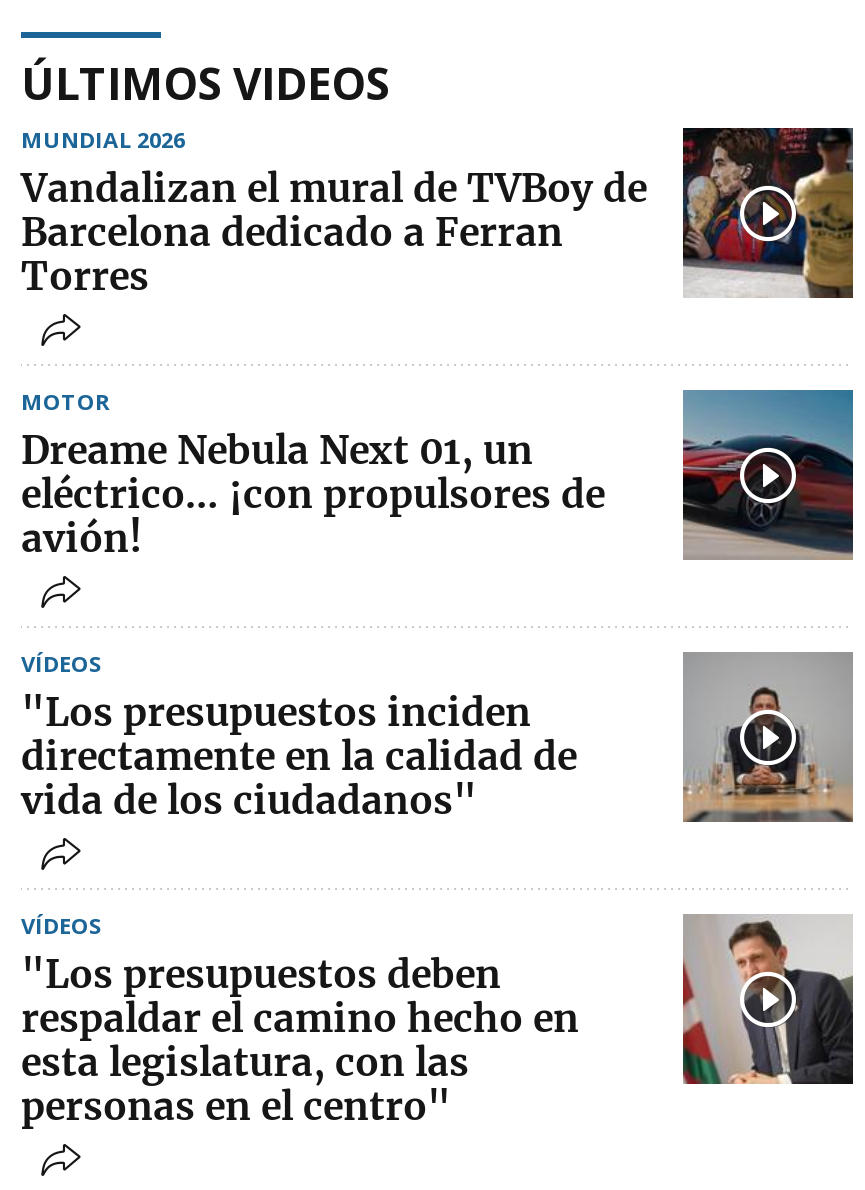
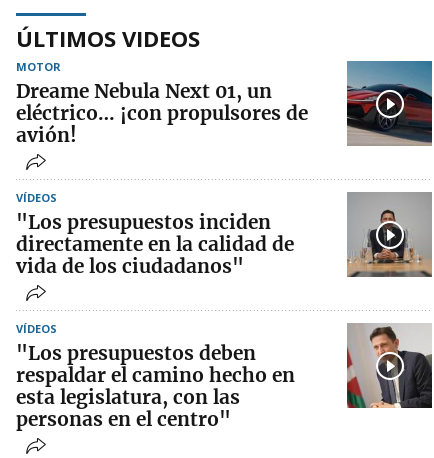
[21,125,855,301] [image] | MUNDIAL 2026 | Vandalizan el mural de TVBoy de | Barcelona dedicado a Ferran | Torres -> none

